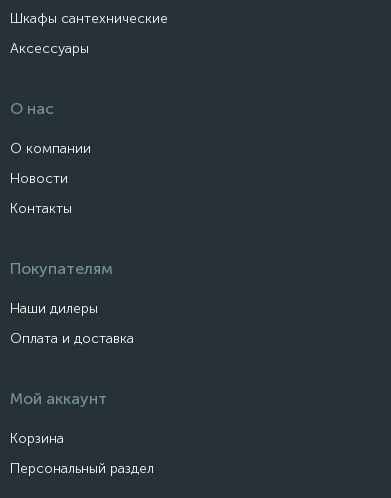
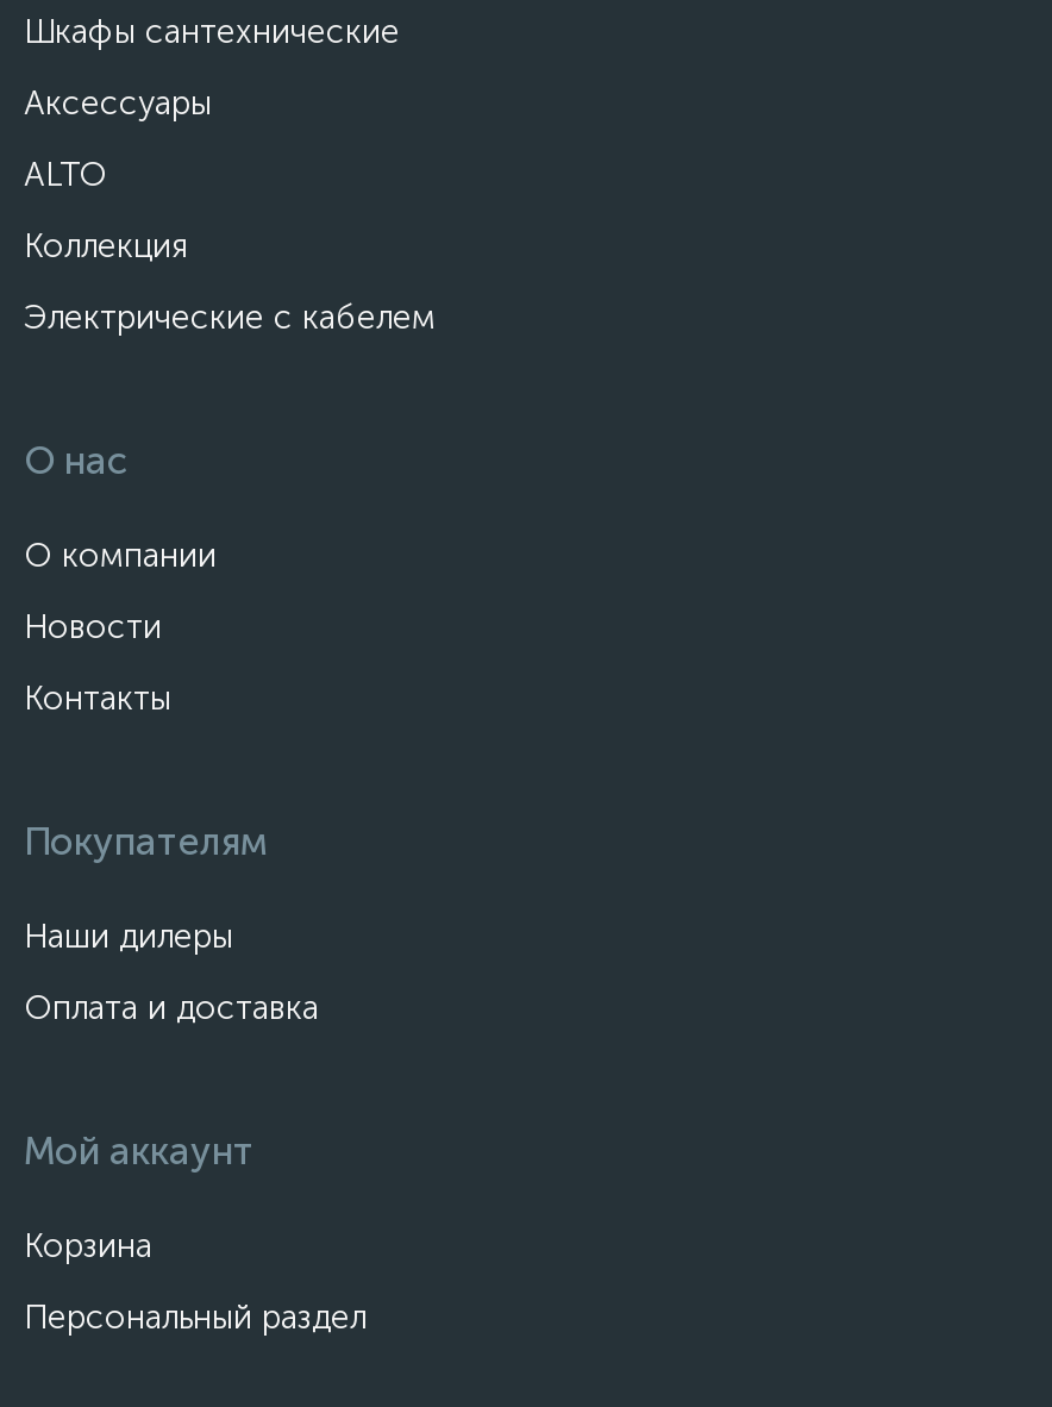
none -> [24,154,436,337] ALTO | Коллекция | Электрические с кабелем

